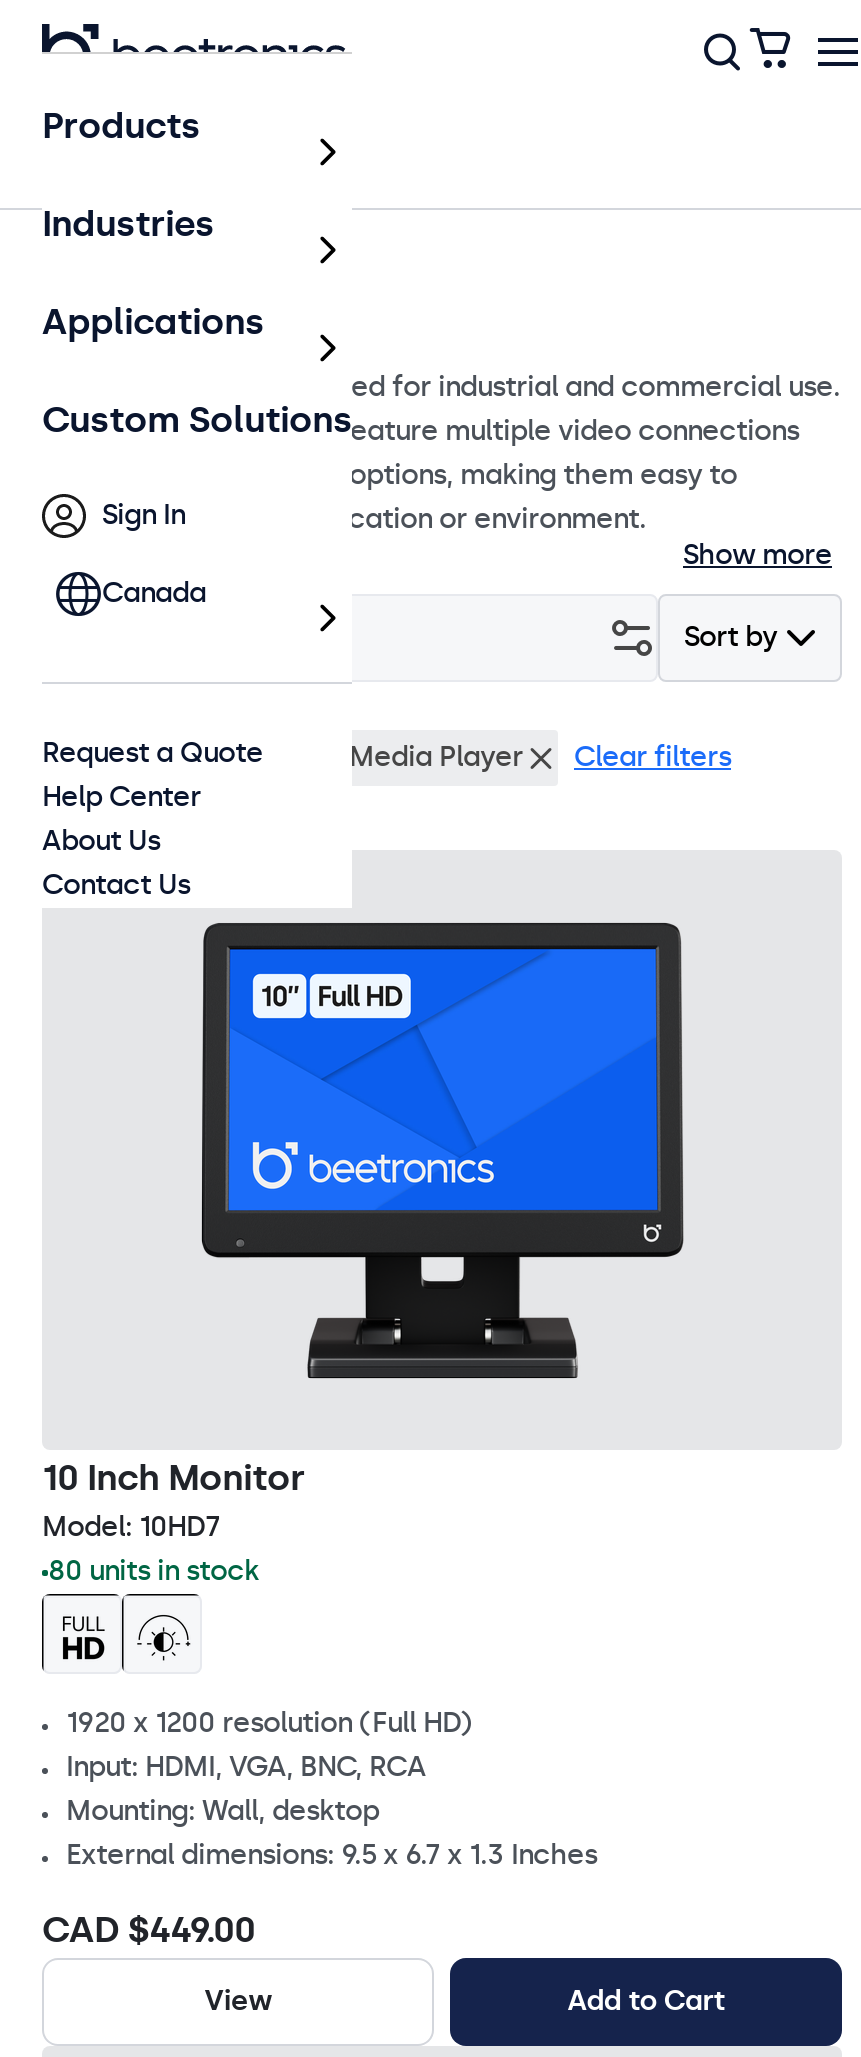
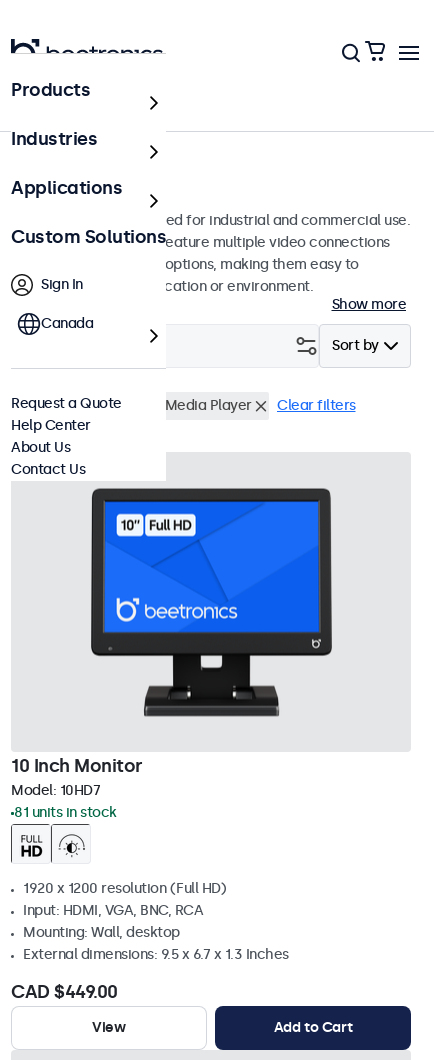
[48,1554,259,1588] 80 units in stock -> [14,804,116,821] 81 units in stock

